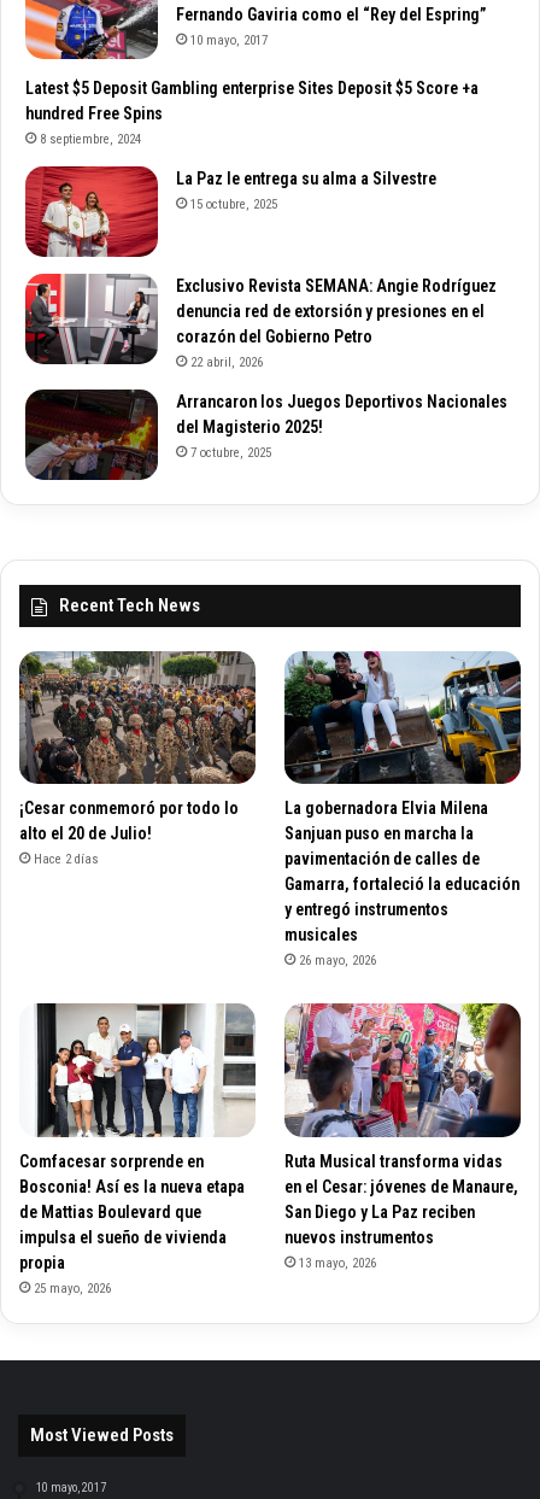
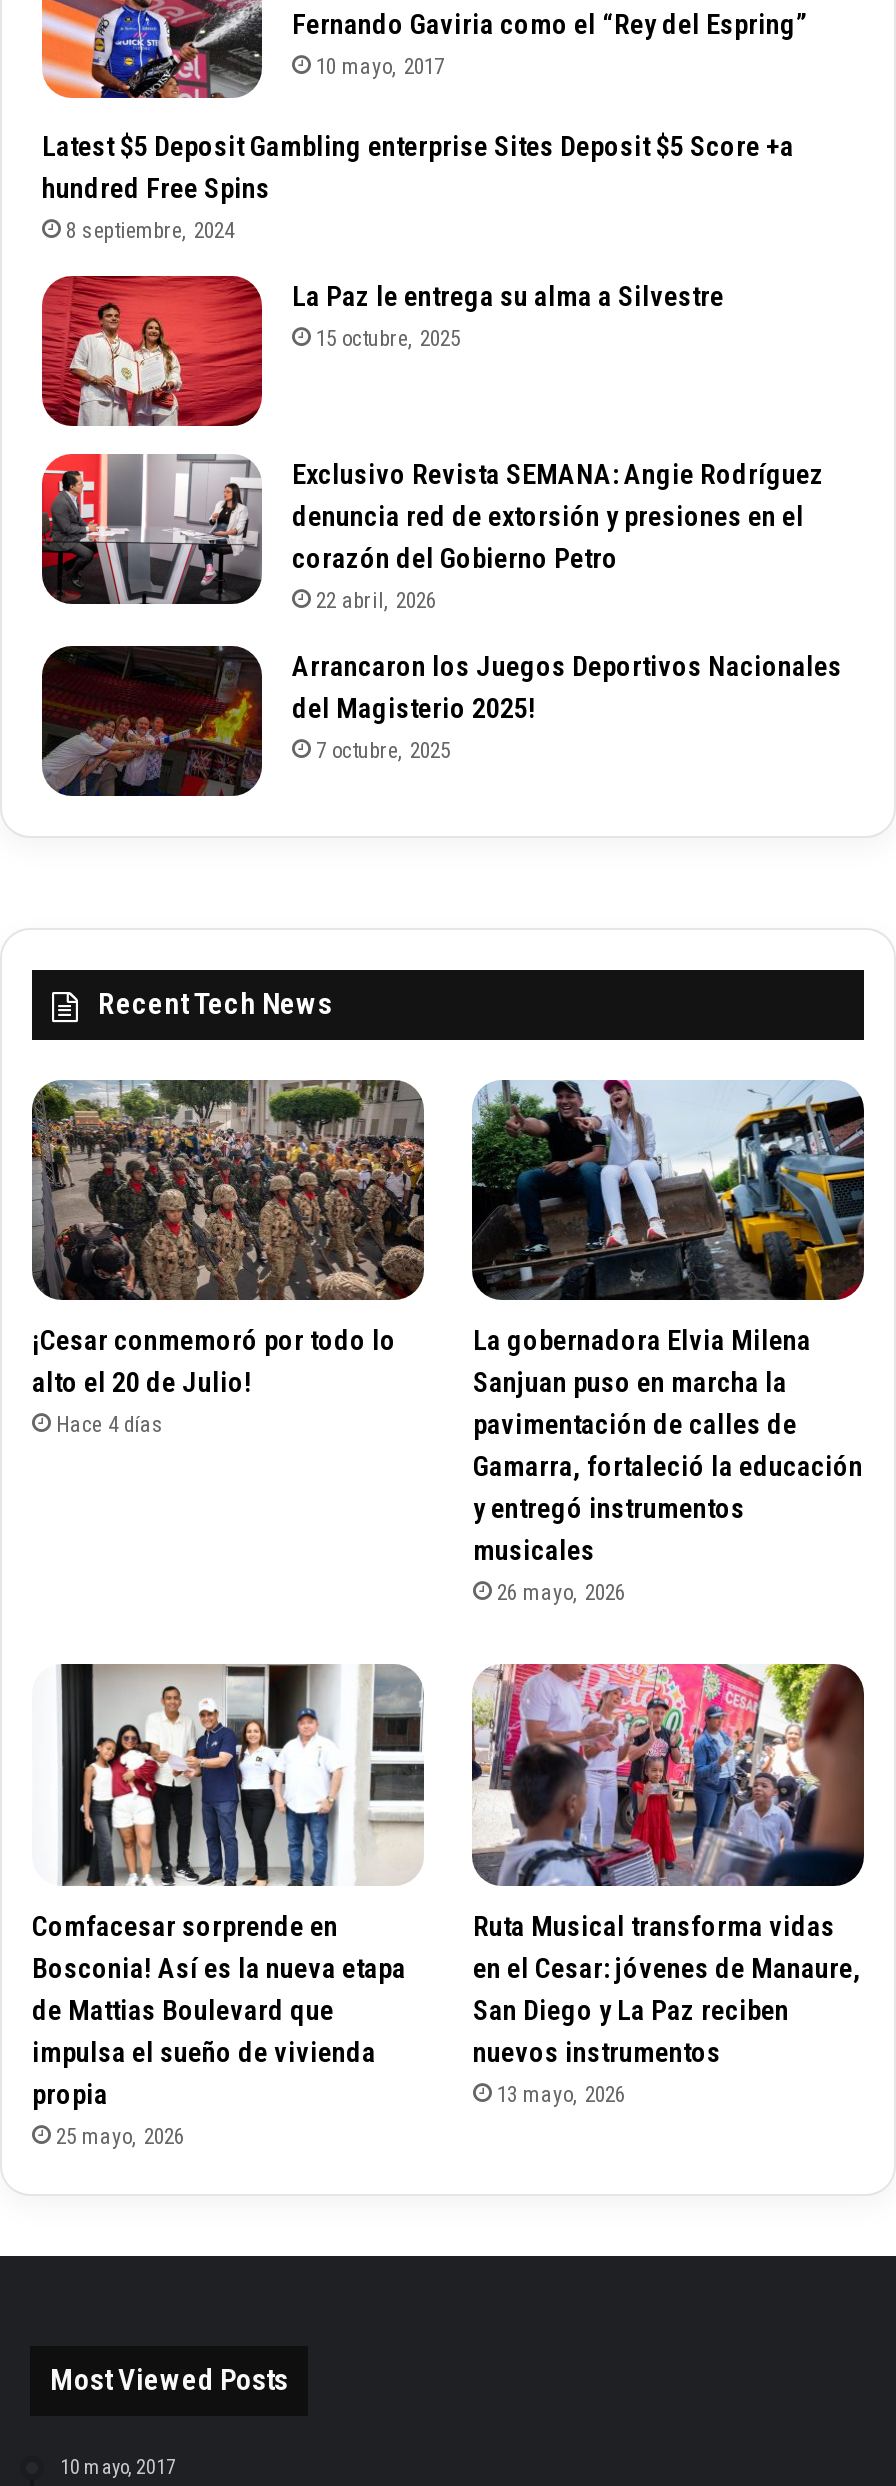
[34,852,99,867] Hace 2 días -> [56,1412,164,1438] Hace 4 días

